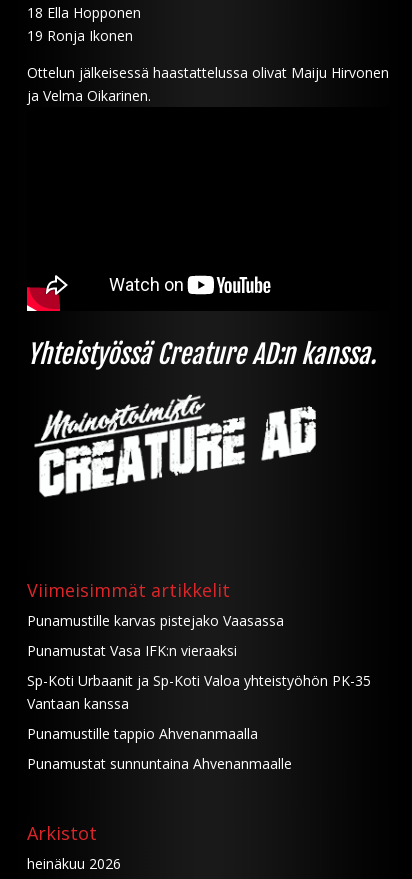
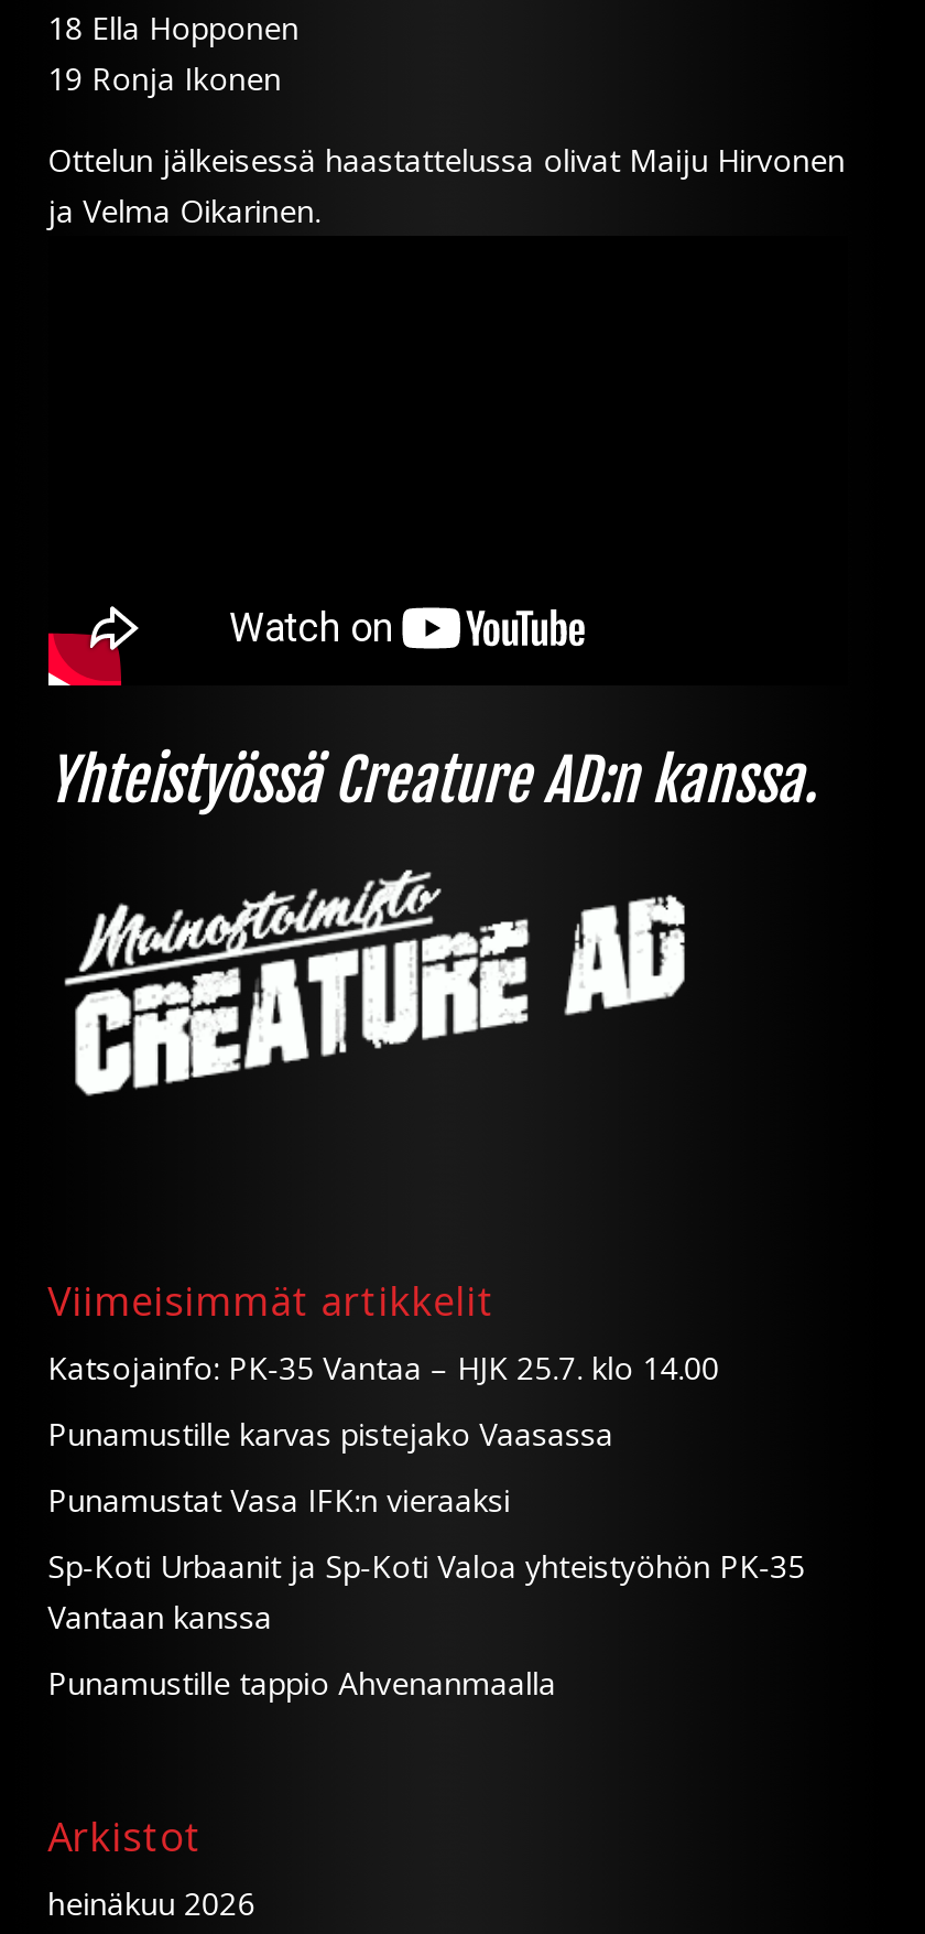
none -> [48,1347,719,1389] Katsojainfo: PK-35 Vantaa – HJK 25.7. klo 14.00
moved [27,611,371,743] -> [48,1413,805,1704]: Punamustille karvas pistejako Vaasassa | Punamustat Vasa IFK:n vieraaksi | Sp-Koti Urbaanit ja Sp-Koti Valoa yhteistyöhön PK-35 | Vantaan kanssa | Punamustille tappio Ahvenanmaalla
[27,754,292,773] Punamustat sunnuntaina Ahvenanmaalle -> none

